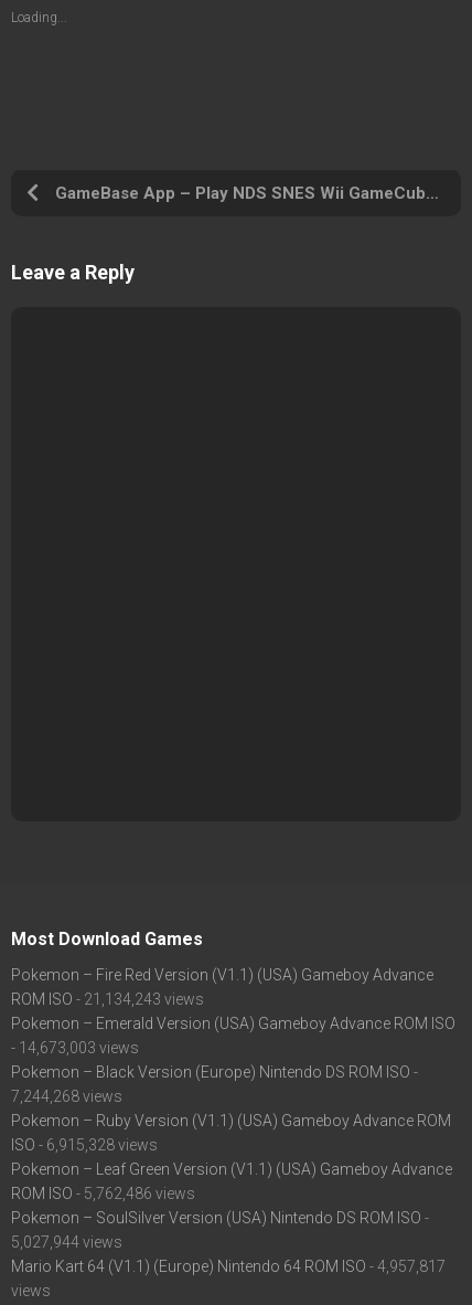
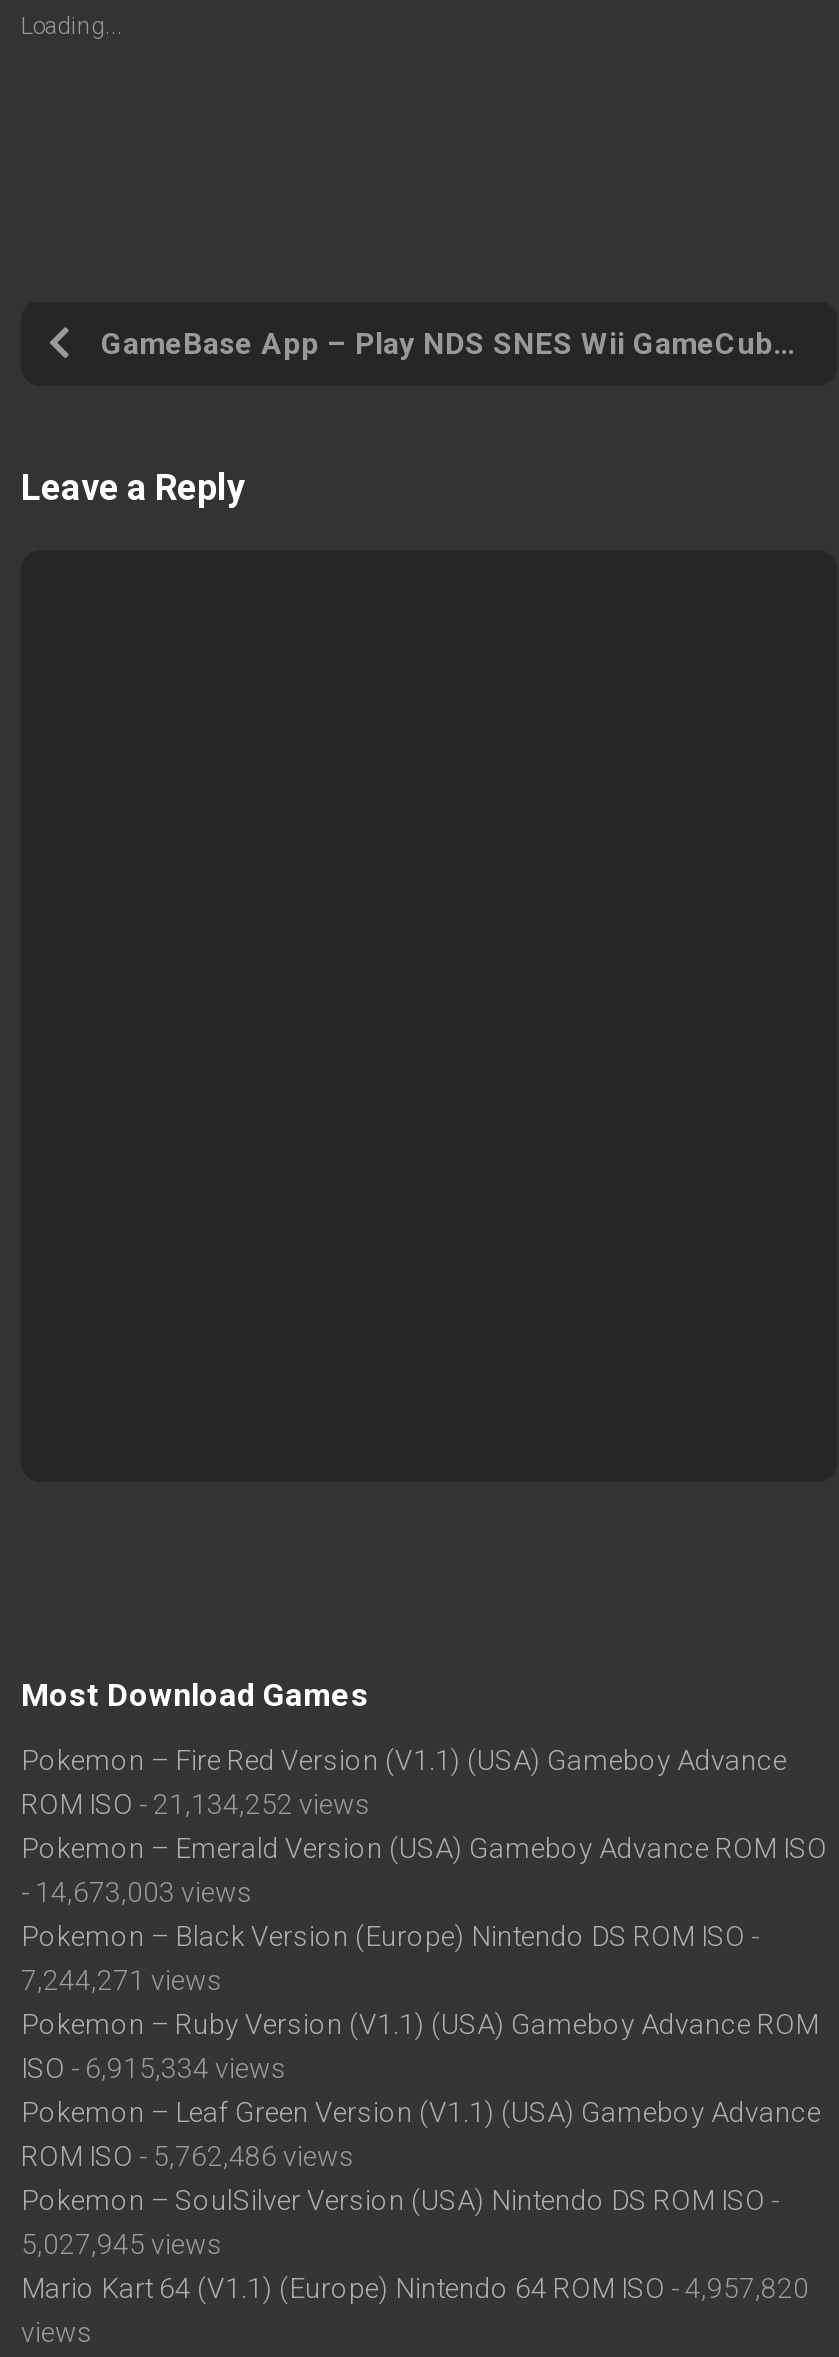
[11,991,204,1008] ROM ISO - 21,134,243 views -> [21,1788,371,1820] ROM ISO - 21,134,252 views
[11,1088,122,1105] 7,244,268 views -> [21,1964,223,1996] 7,244,271 views
[11,1136,158,1154] ISO - 6,915,328 views -> [21,2052,287,2084] ISO - 6,915,334 views
[11,1233,122,1251] 5,027,944 views -> [21,2228,223,2260] 5,027,945 views
[11,1258,446,1275] Mario Kart 64 (V1.1) (Europe) Nintendo 64 ROM ISO - 4,957,817 -> [21,2272,809,2304] Mario Kart 64 (V1.1) (Europe) Nintendo 64 ROM ISO - 4,957,820

